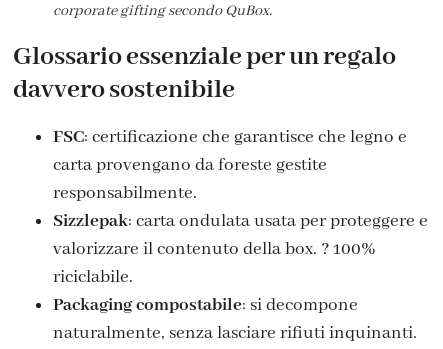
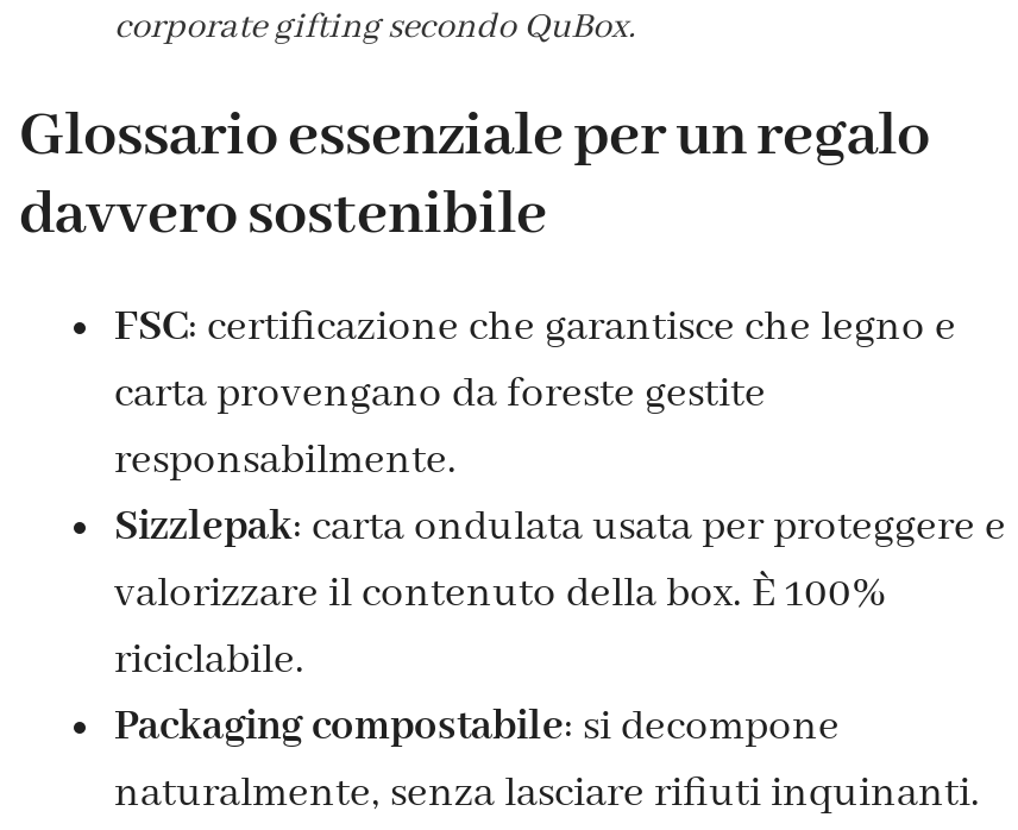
[53,238,376,260] valorizzare il contenuto della box. ? 100% -> [114,566,887,619] valorizzare il contenuto della box. È 100%

